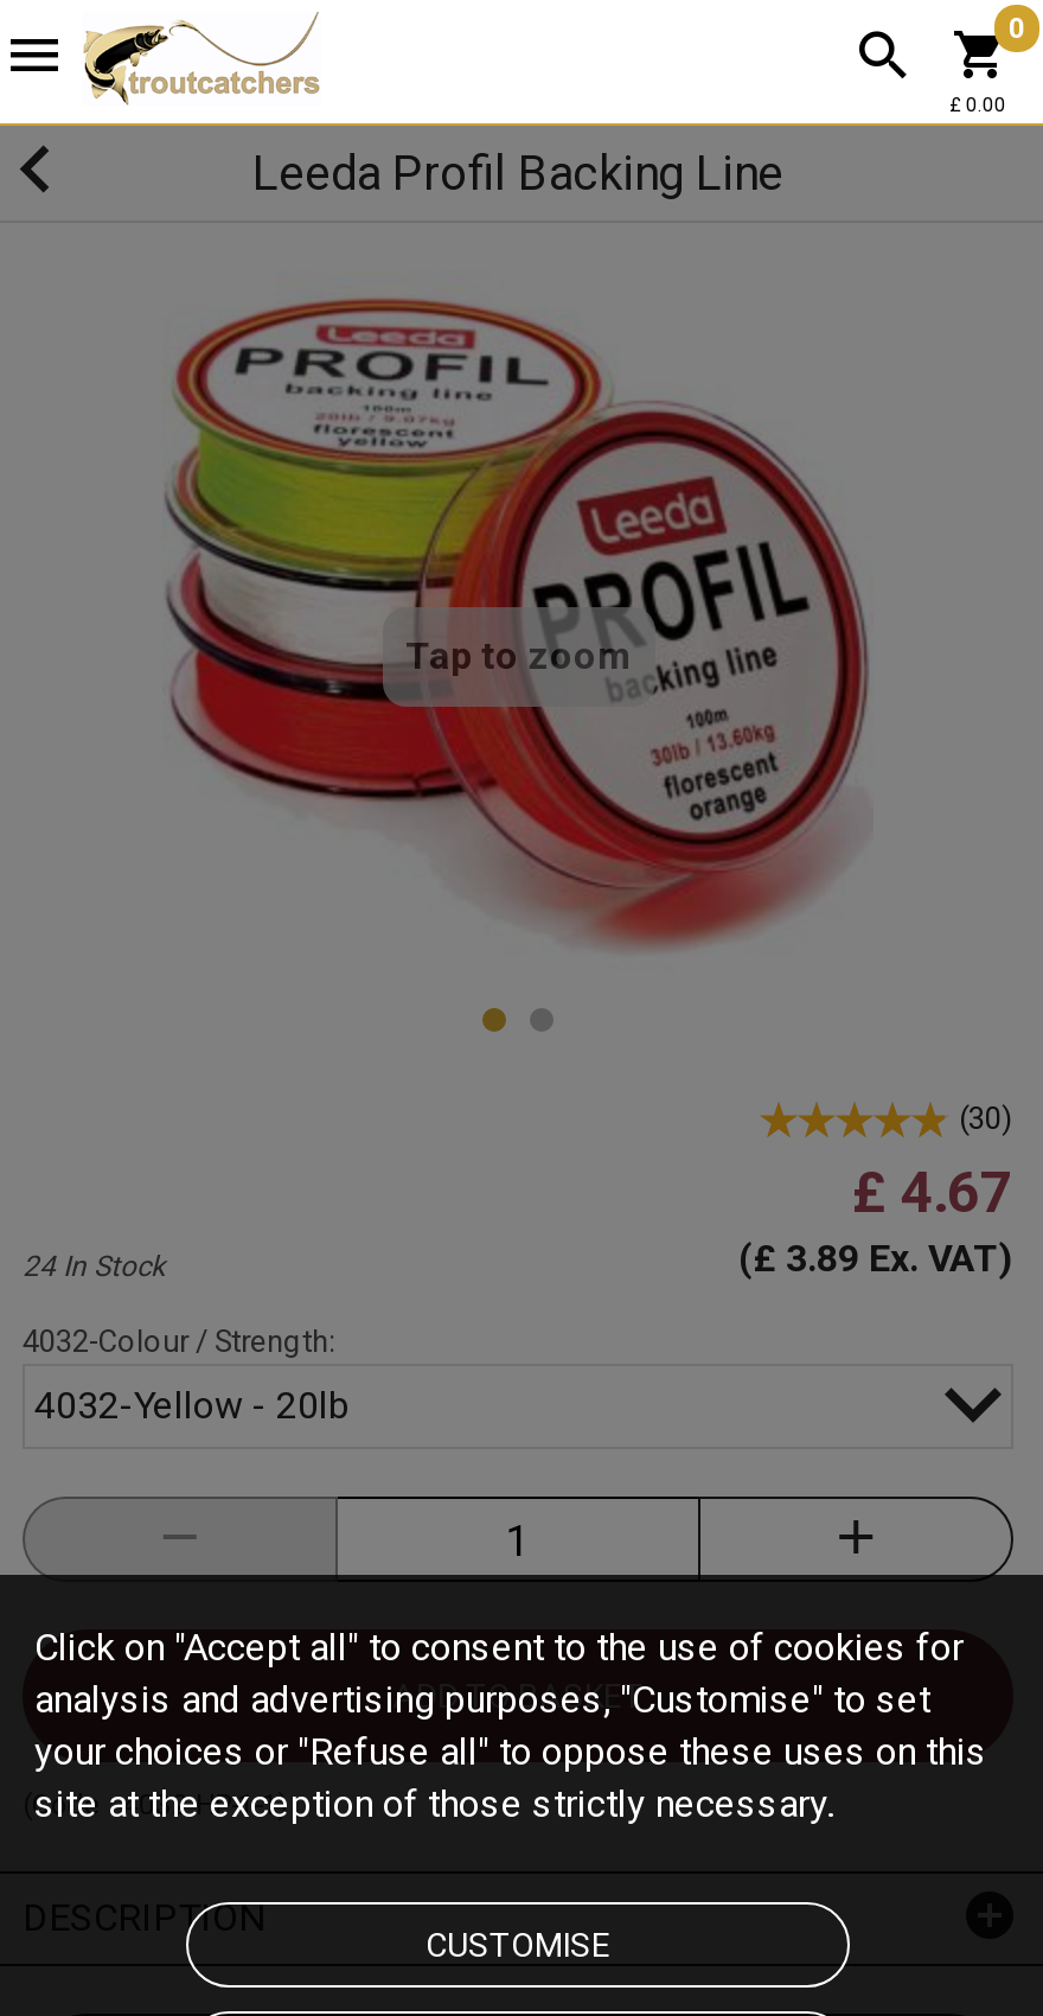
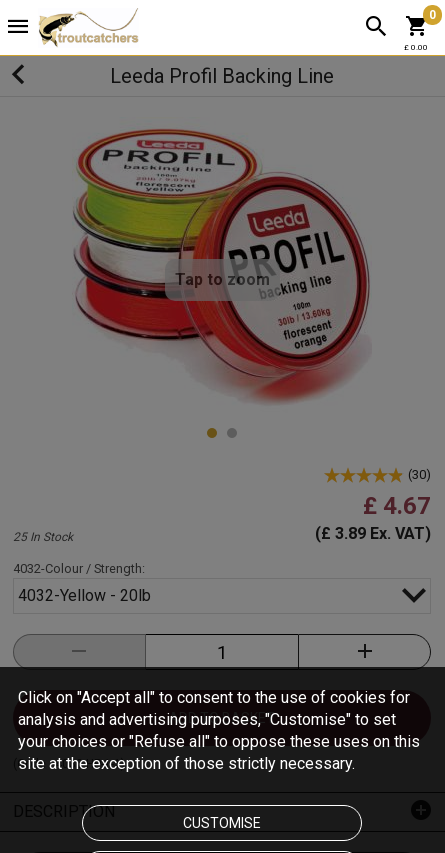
[23,1250,165,1283] 24 In Stock -> [13,530,73,544] 25 In Stock

